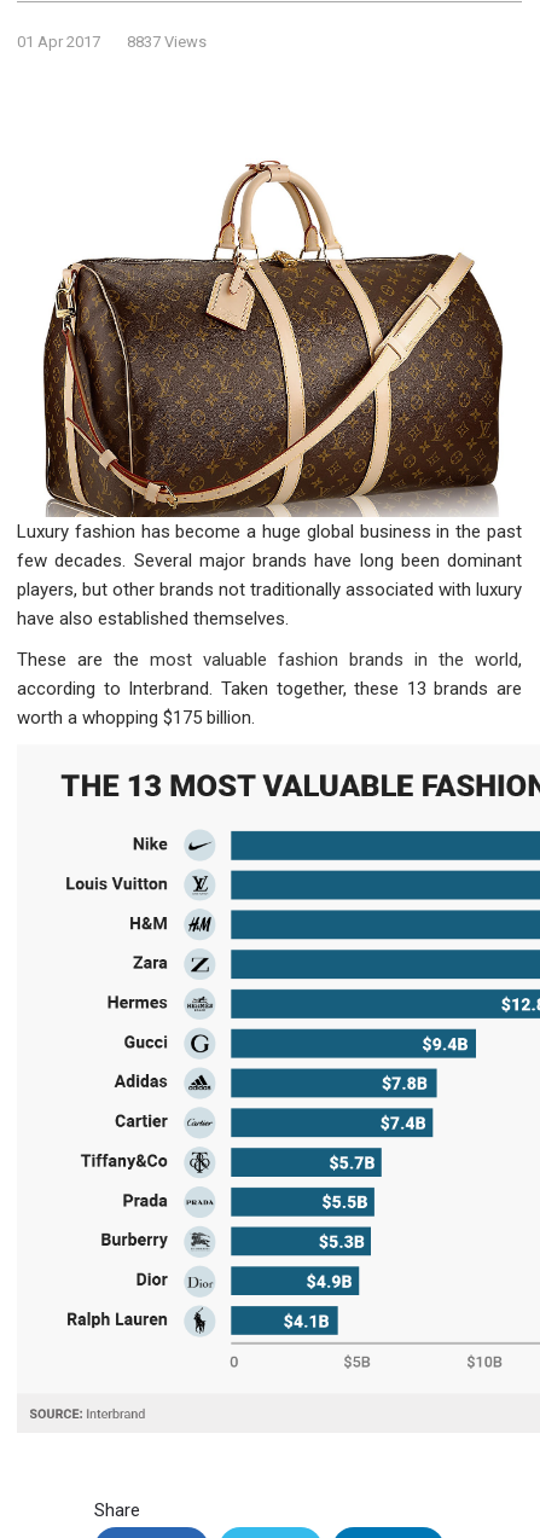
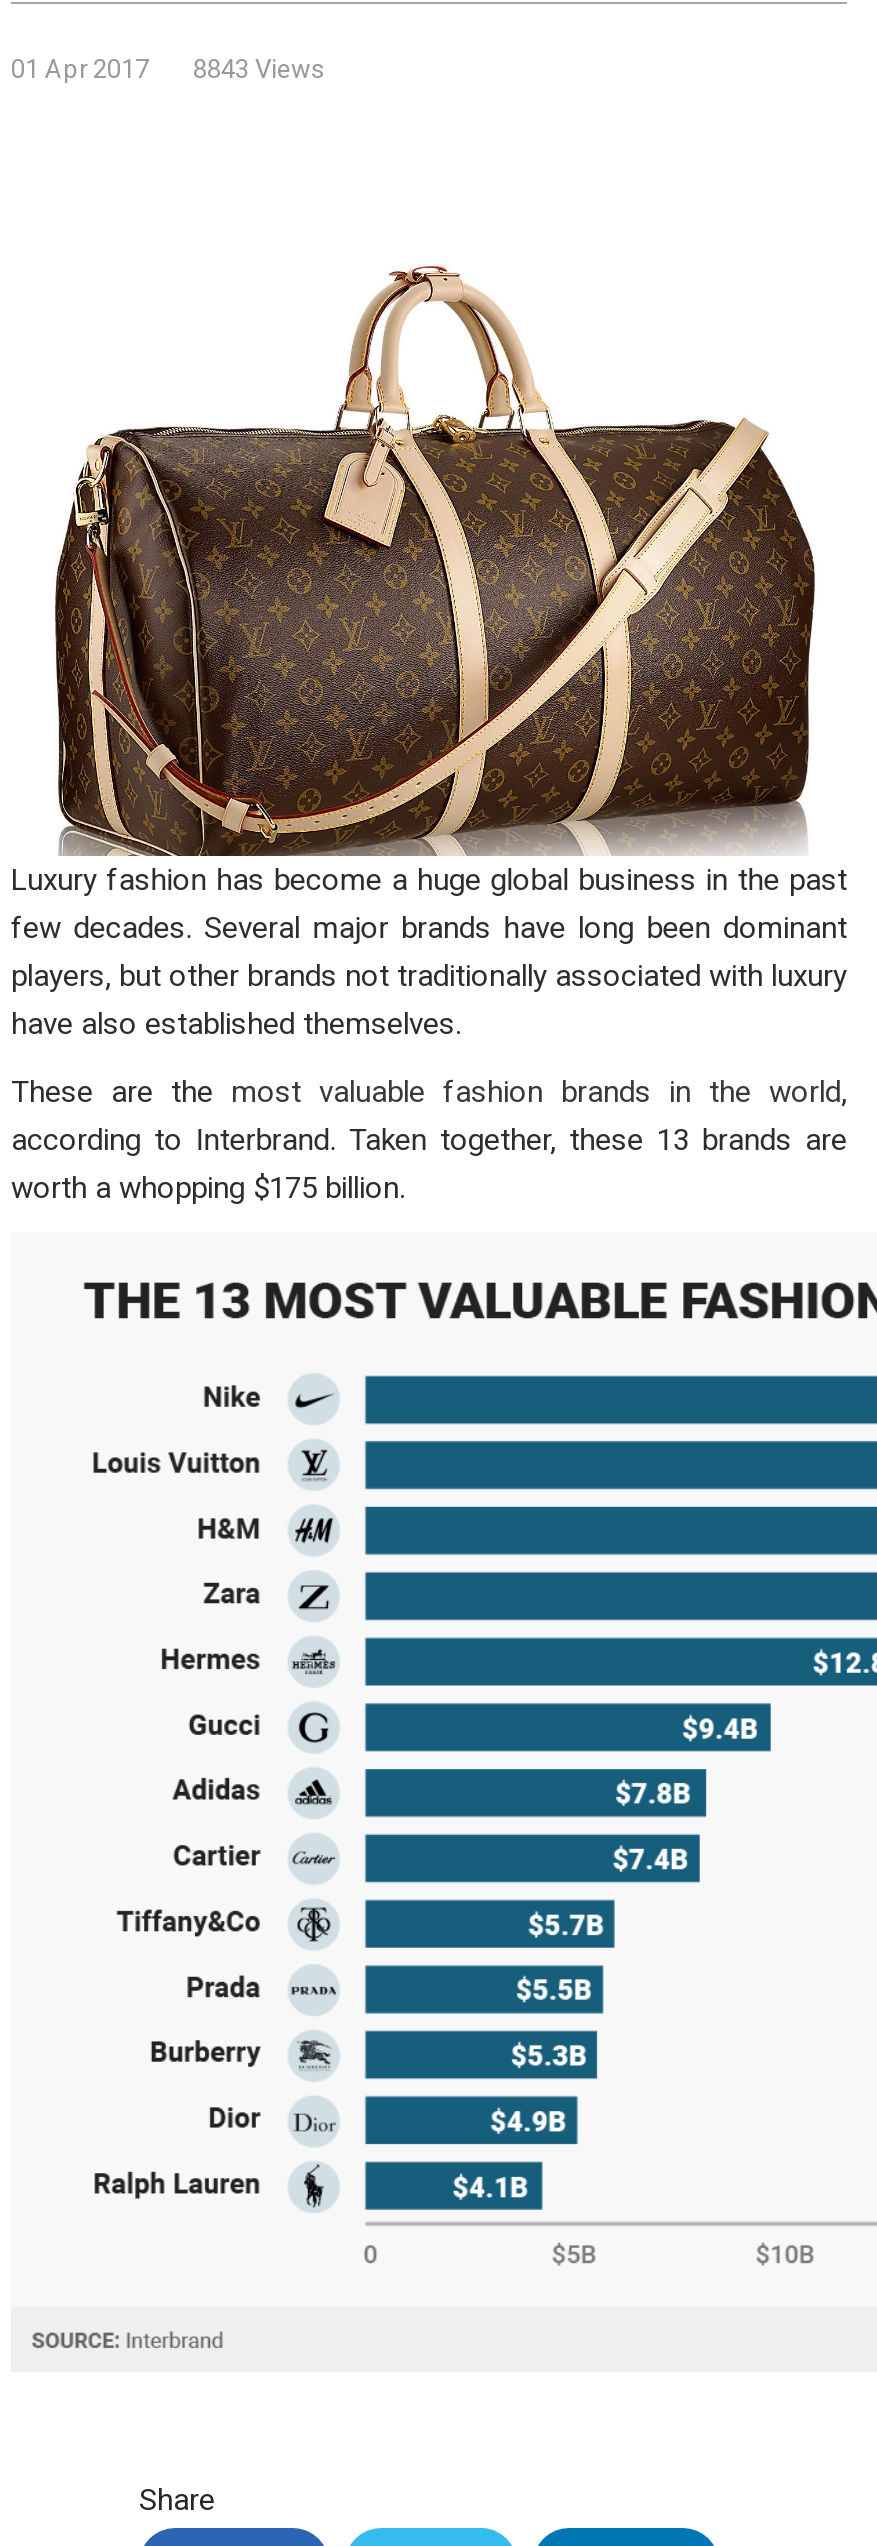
[17,33,207,51] 01 Apr 2017 8837 Views -> [11,54,325,84] 01 Apr 2017 8843 Views

